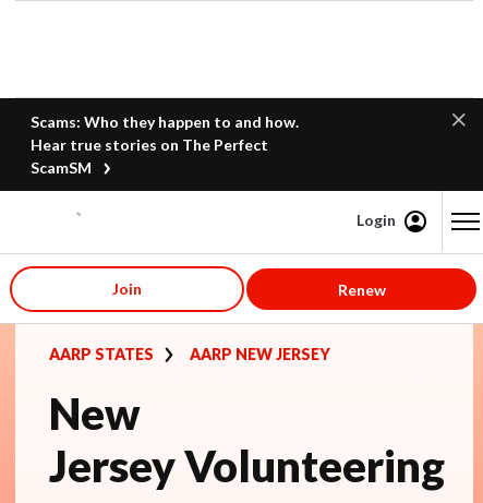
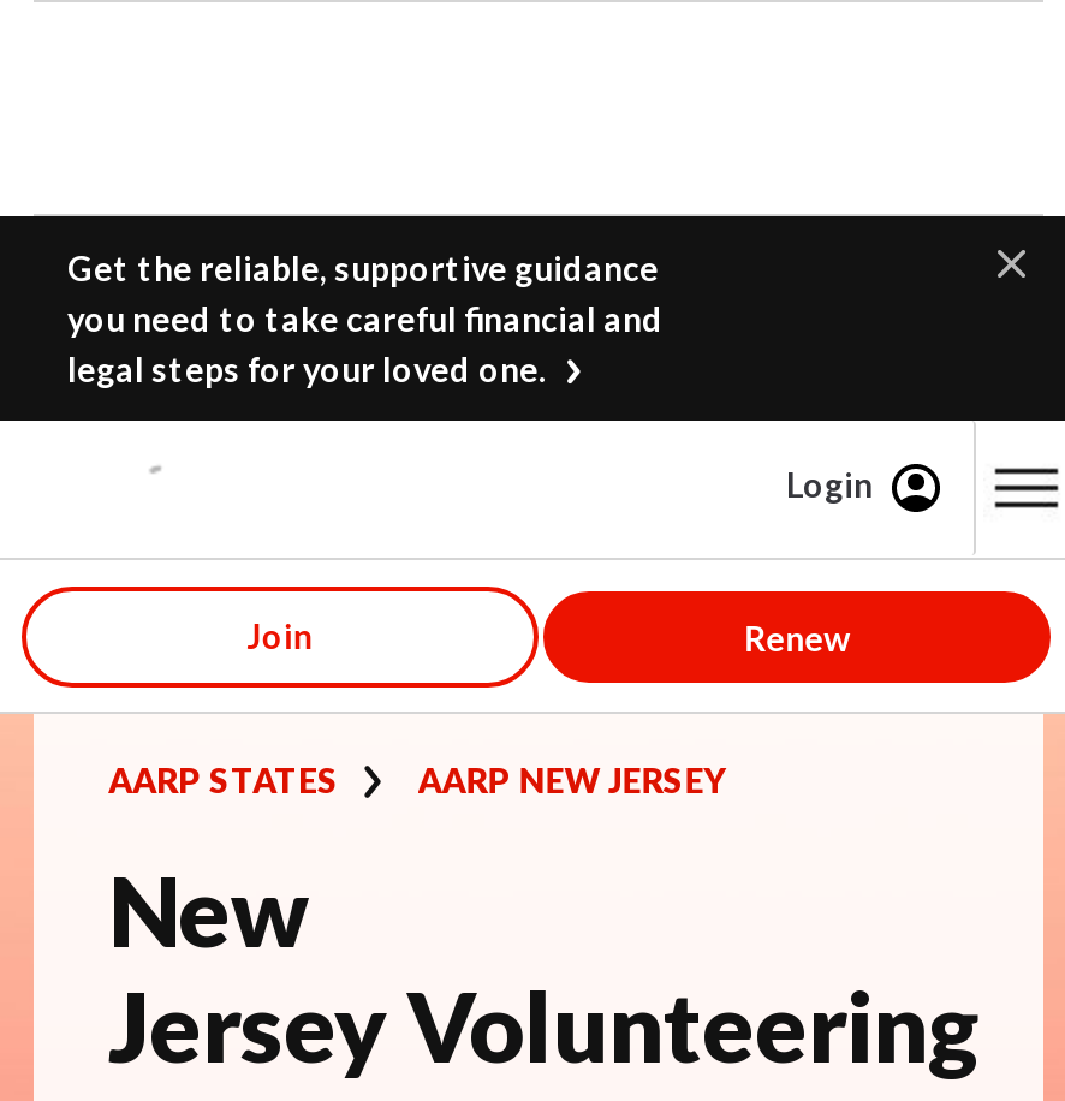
[31,112,299,177] Scams: Who they happen to and how. | Hear true stories on The Perfect | ScamSM -> [67,248,664,389] Get the reliable, supportive guidance | you need to take careful financial and | legal steps for your loved one.

